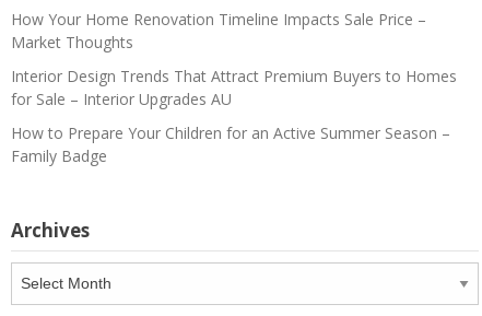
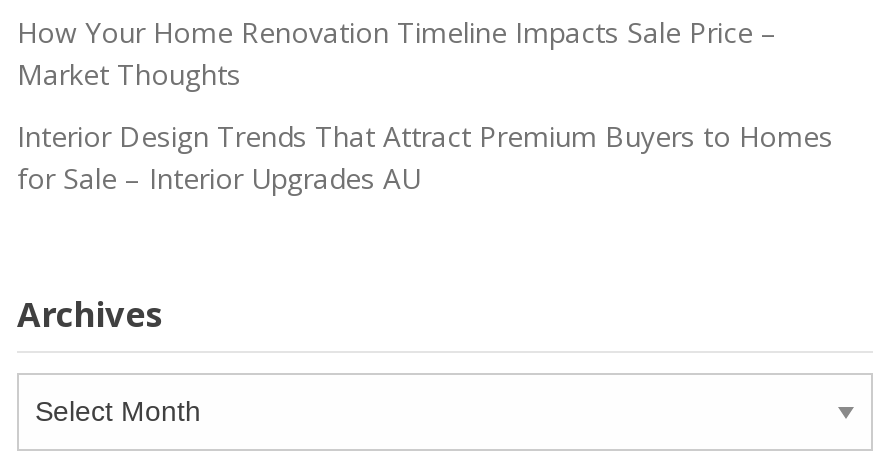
[11,122,450,166] How to Prepare Your Children for an Active Summer Season – | Family Badge -> none

